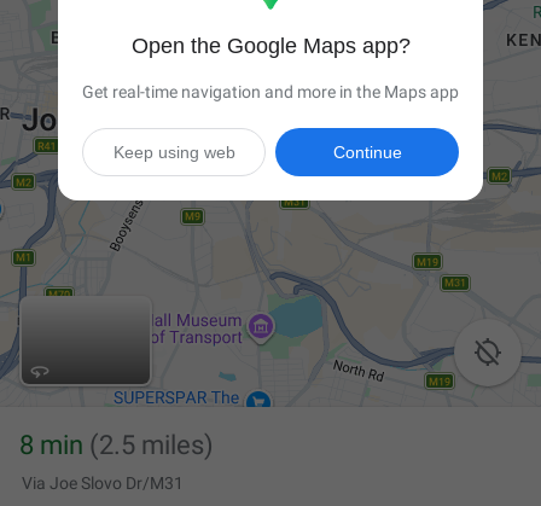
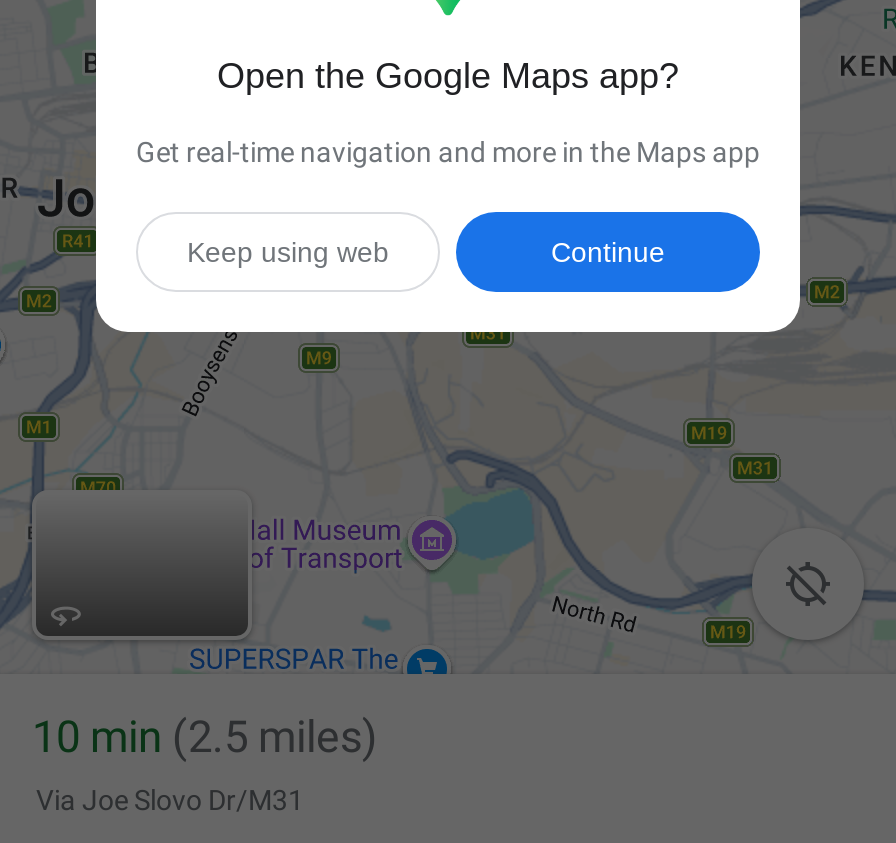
[19,430,214,460] 8 min (2.5 miles) -> [32,712,378,762] 10 min (2.5 miles)

